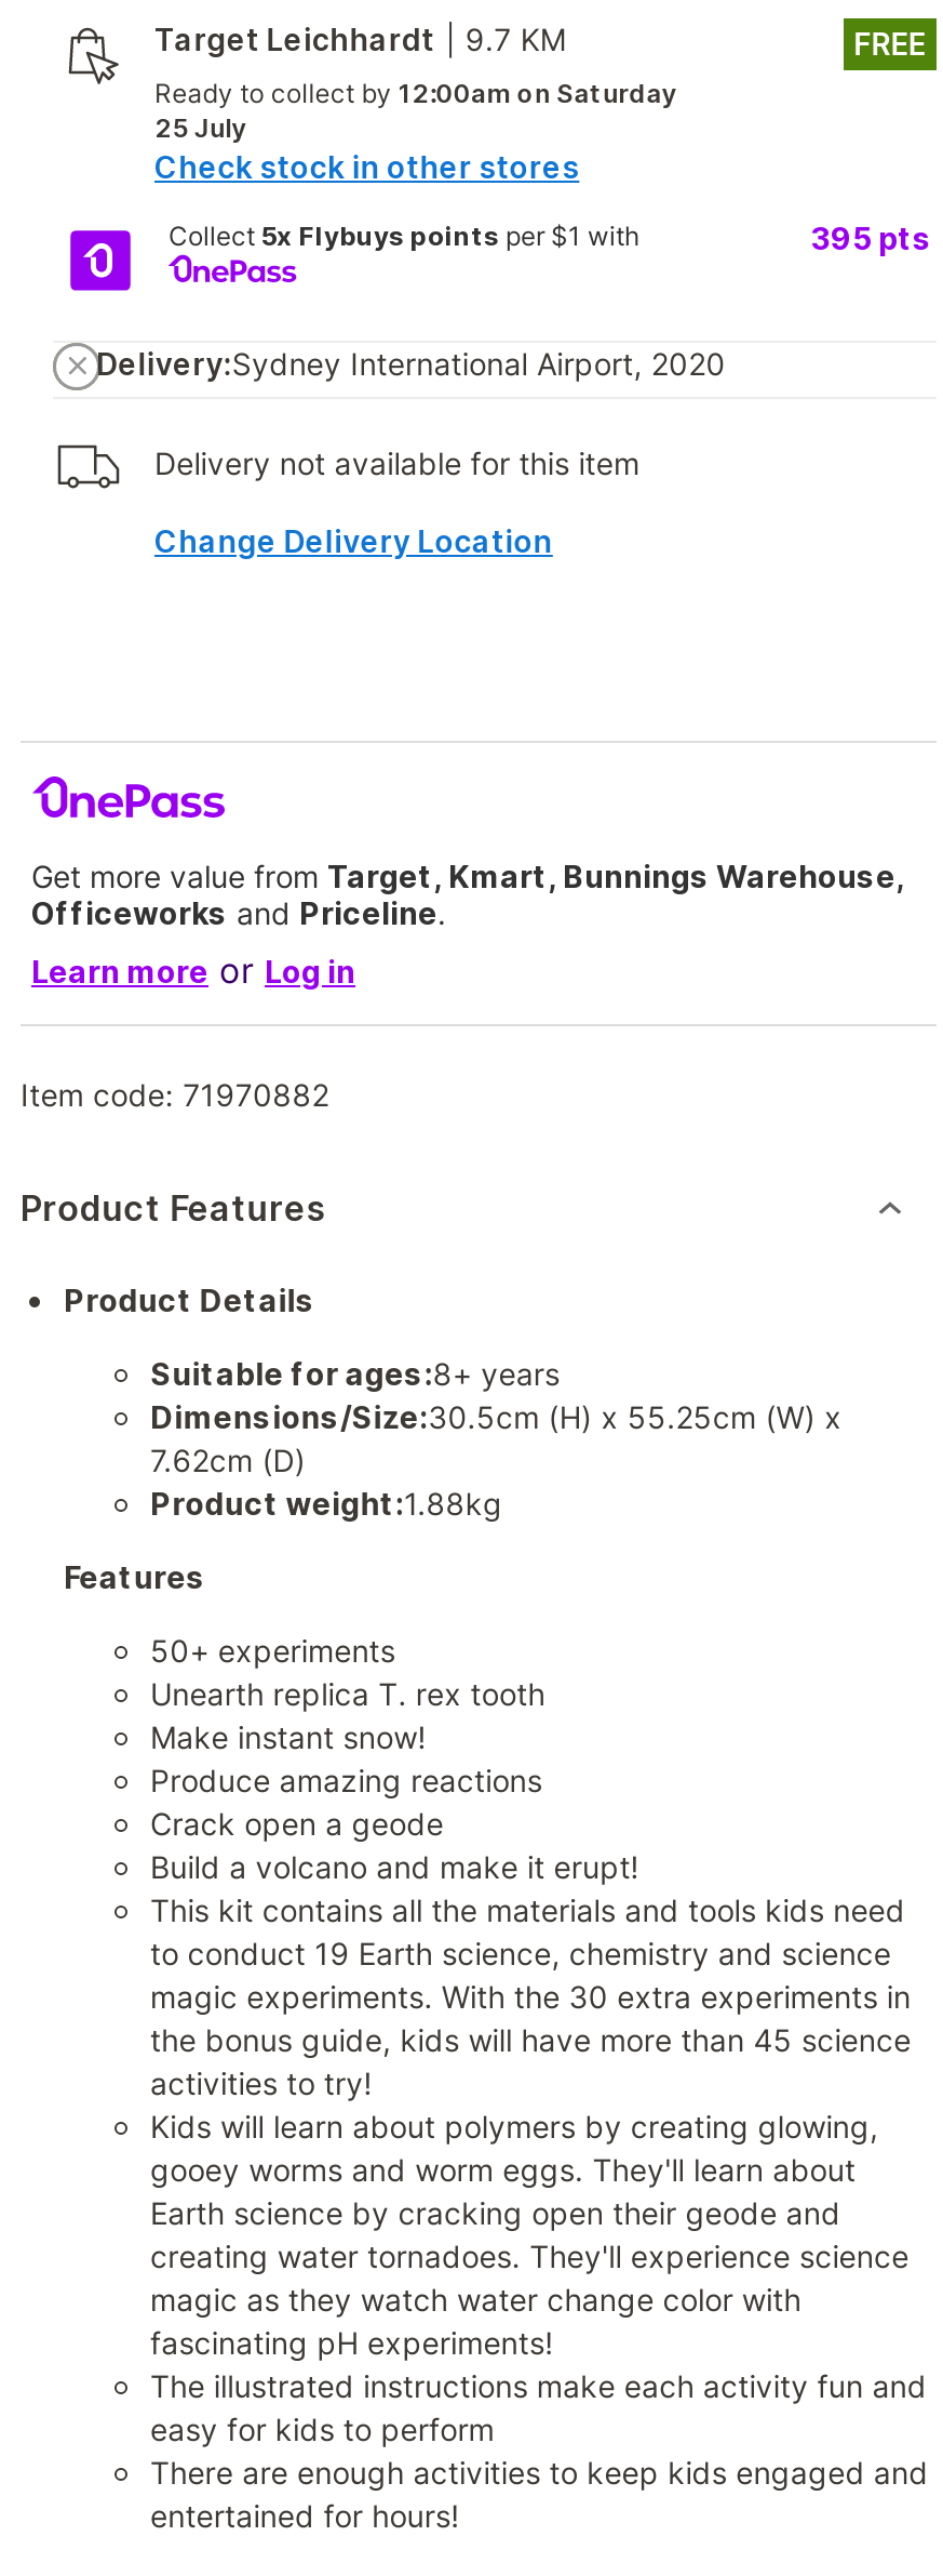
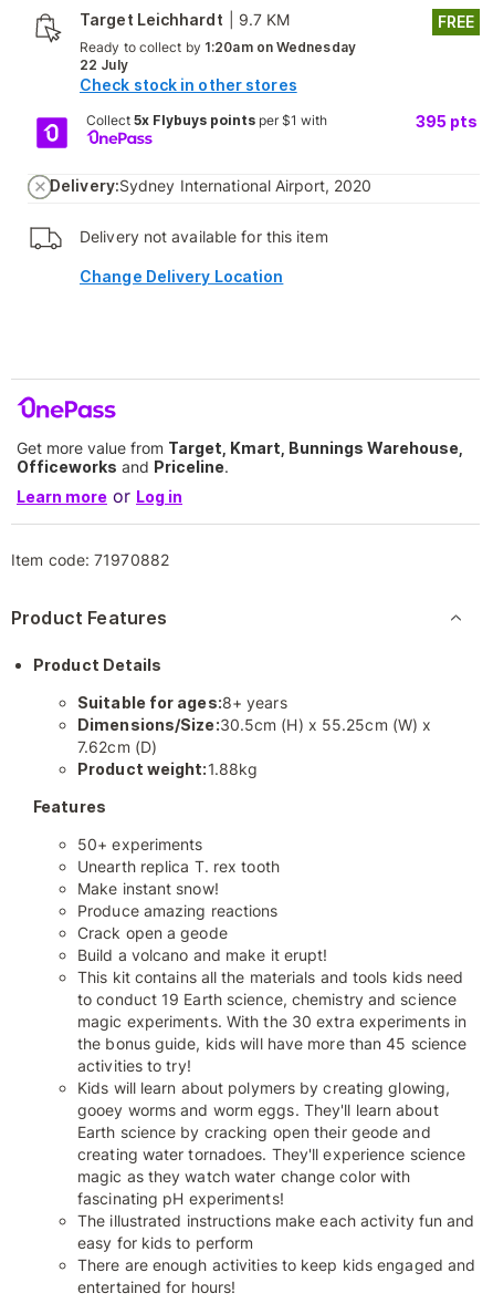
[154,77,677,109] Ready to collect by 12:00am on Saturday -> [80,39,356,55] Ready to collect by 1:20am on Wednesday
[154,111,247,144] 25 July -> [80,56,128,73] 22 July

